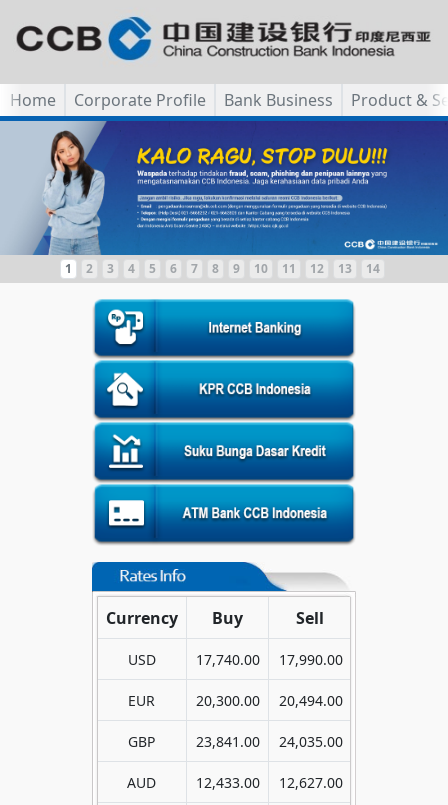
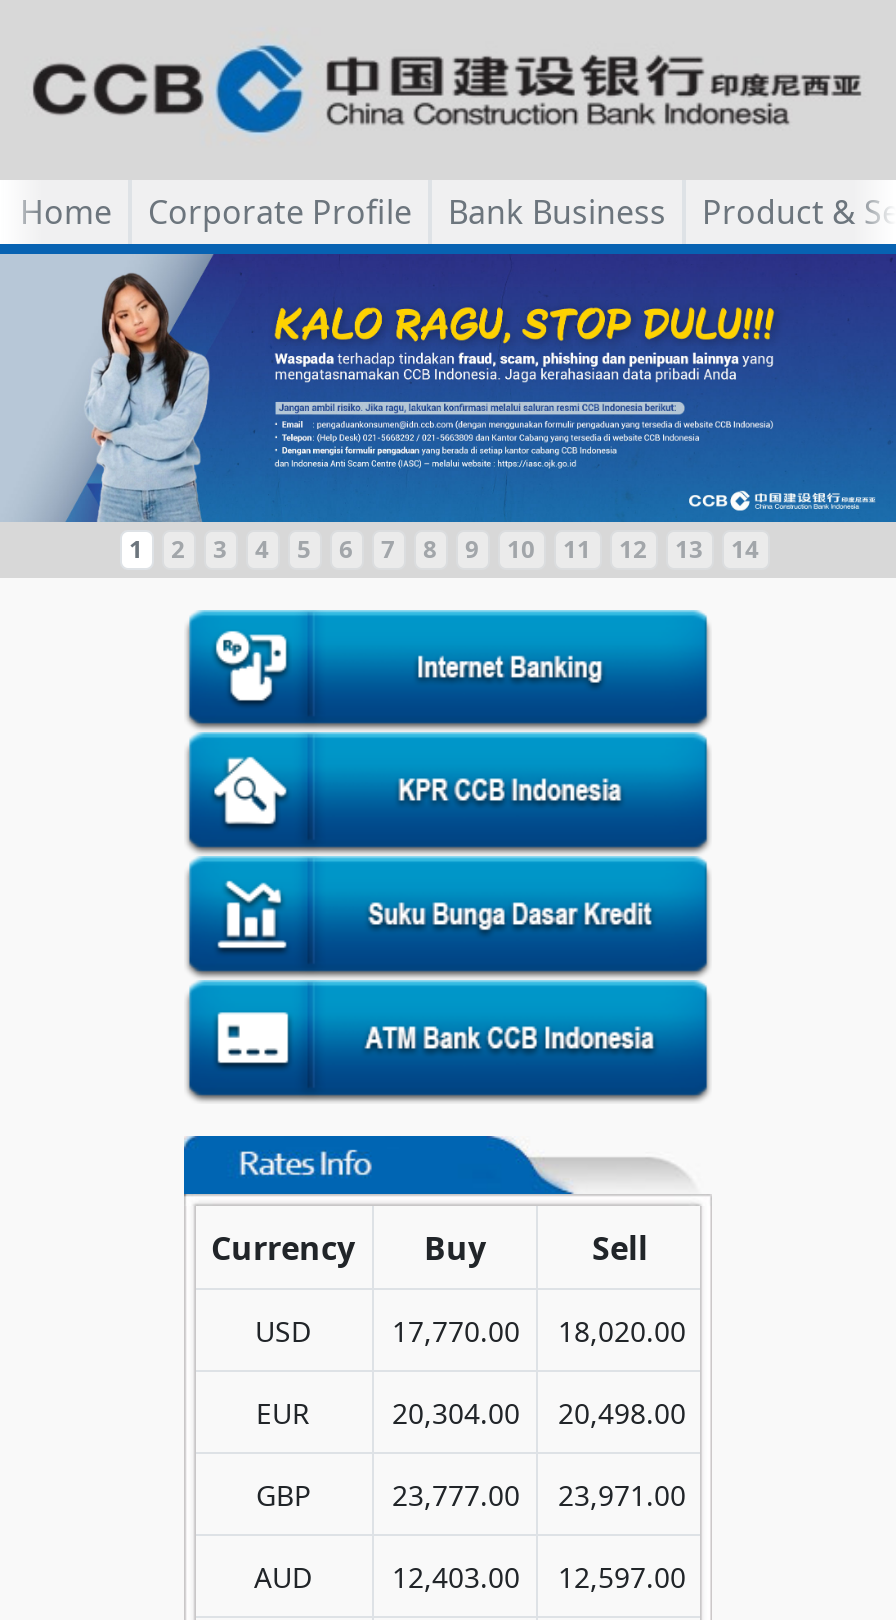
[196,650,260,669] 17,740.00 -> [392,1312,520,1350] 17,770.00
[279,650,343,669] 17,990.00 -> [558,1312,686,1350] 18,020.00
[196,691,260,710] 20,300.00 -> [392,1394,520,1432] 20,304.00
[279,691,343,710] 20,494.00 -> [558,1394,686,1432] 20,498.00
[196,732,260,751] 23,841.00 -> [392,1476,520,1514] 23,777.00
[279,732,343,751] 24,035.00 -> [558,1476,686,1514] 23,971.00
[196,773,260,792] 12,433.00 -> [392,1558,520,1596] 12,403.00
[279,773,343,792] 12,627.00 -> [558,1558,686,1596] 12,597.00

